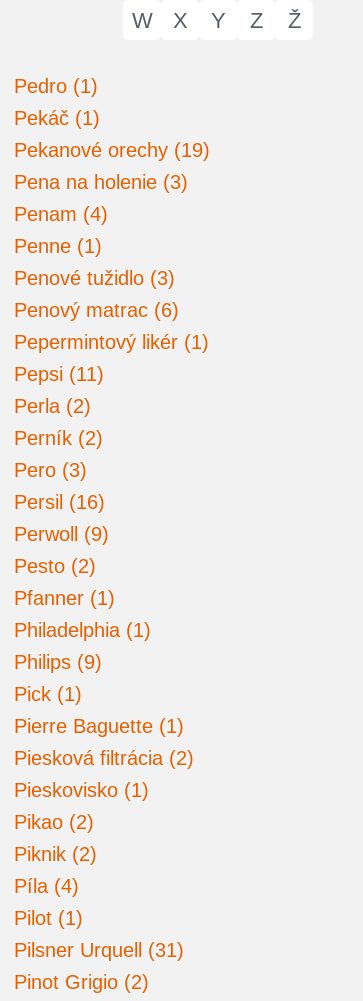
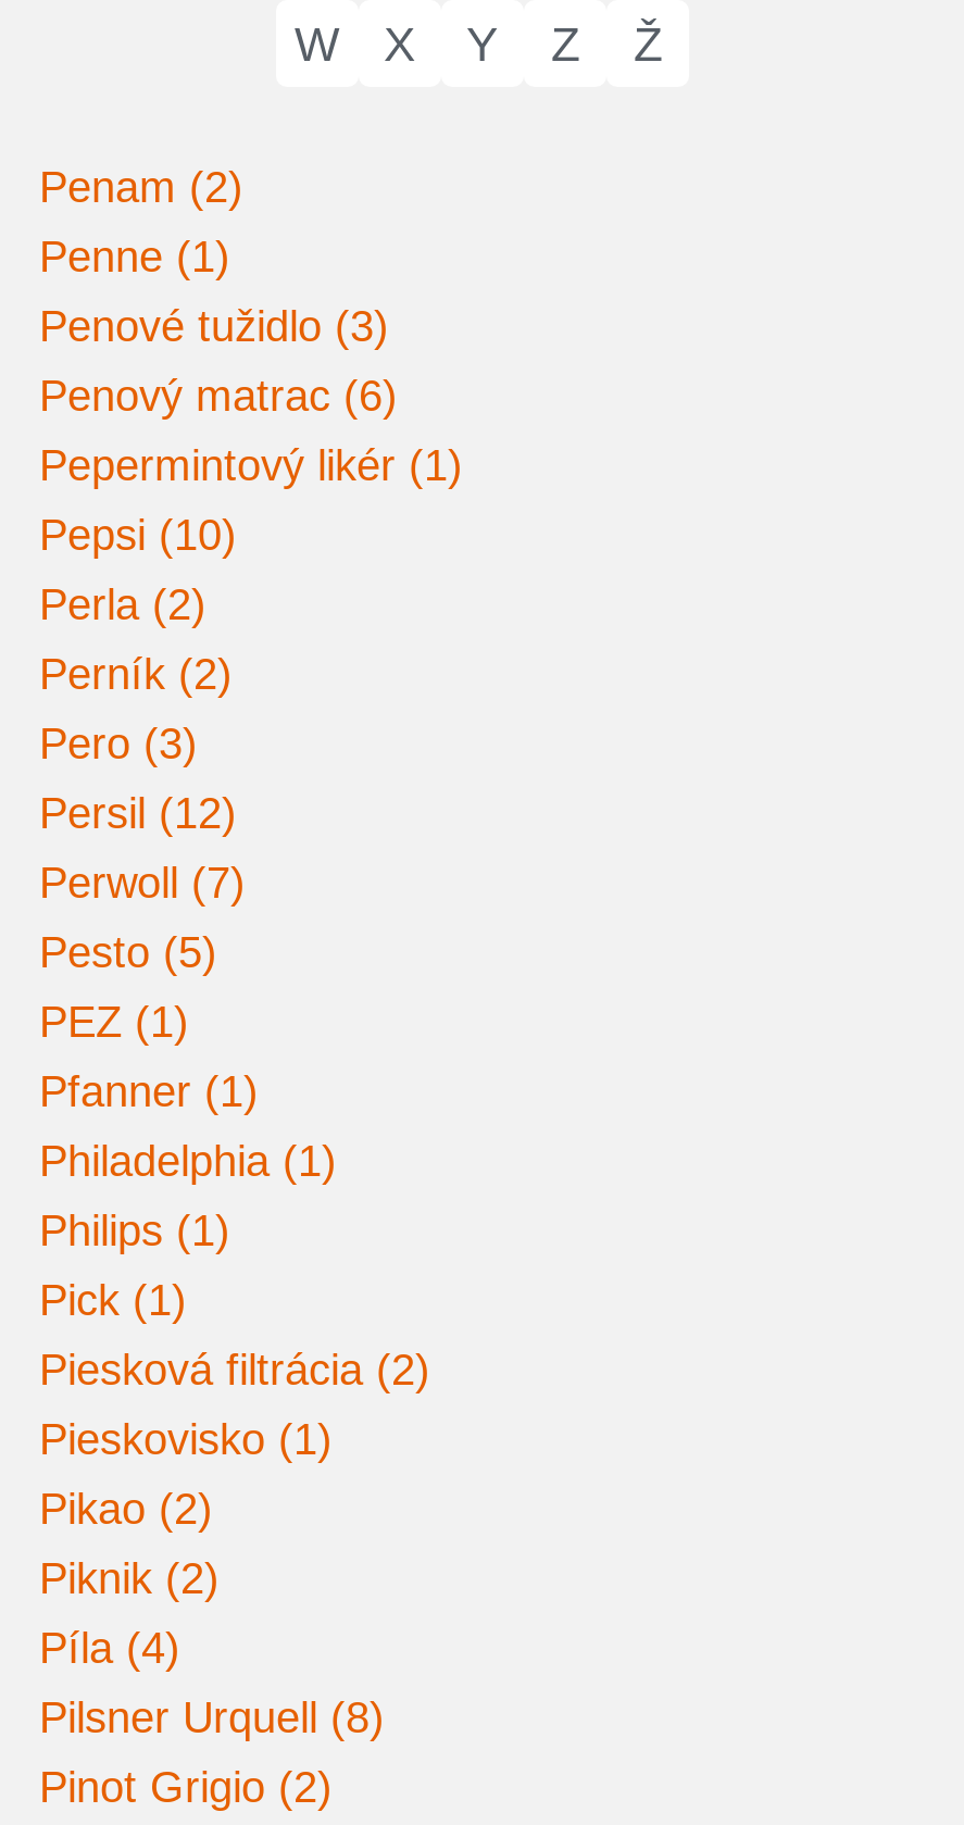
[14,75,210,225] Pedro (1) | Pekáč (1) | Pekanové orechy (19) | Pena na holenie (3) | Penam (4) -> [39,163,243,211] Penam (2)
[14,363,104,385] Pepsi (11) -> [39,511,237,559] Pepsi (10)
[14,491,109,577] Persil (16) | Perwoll (9) | Pesto (2) -> [39,789,246,1046] Persil (12) | Perwoll (7) | Pesto (5) | PEZ (1)
[14,651,102,673] Philips (9) -> [39,1207,230,1254] Philips (1)
[14,715,184,737] Pierre Baguette (1) -> none
[14,907,184,961] Pilot (1) | Pilsner Urquell (31) -> [39,1693,385,1741] Pilsner Urquell (8)

